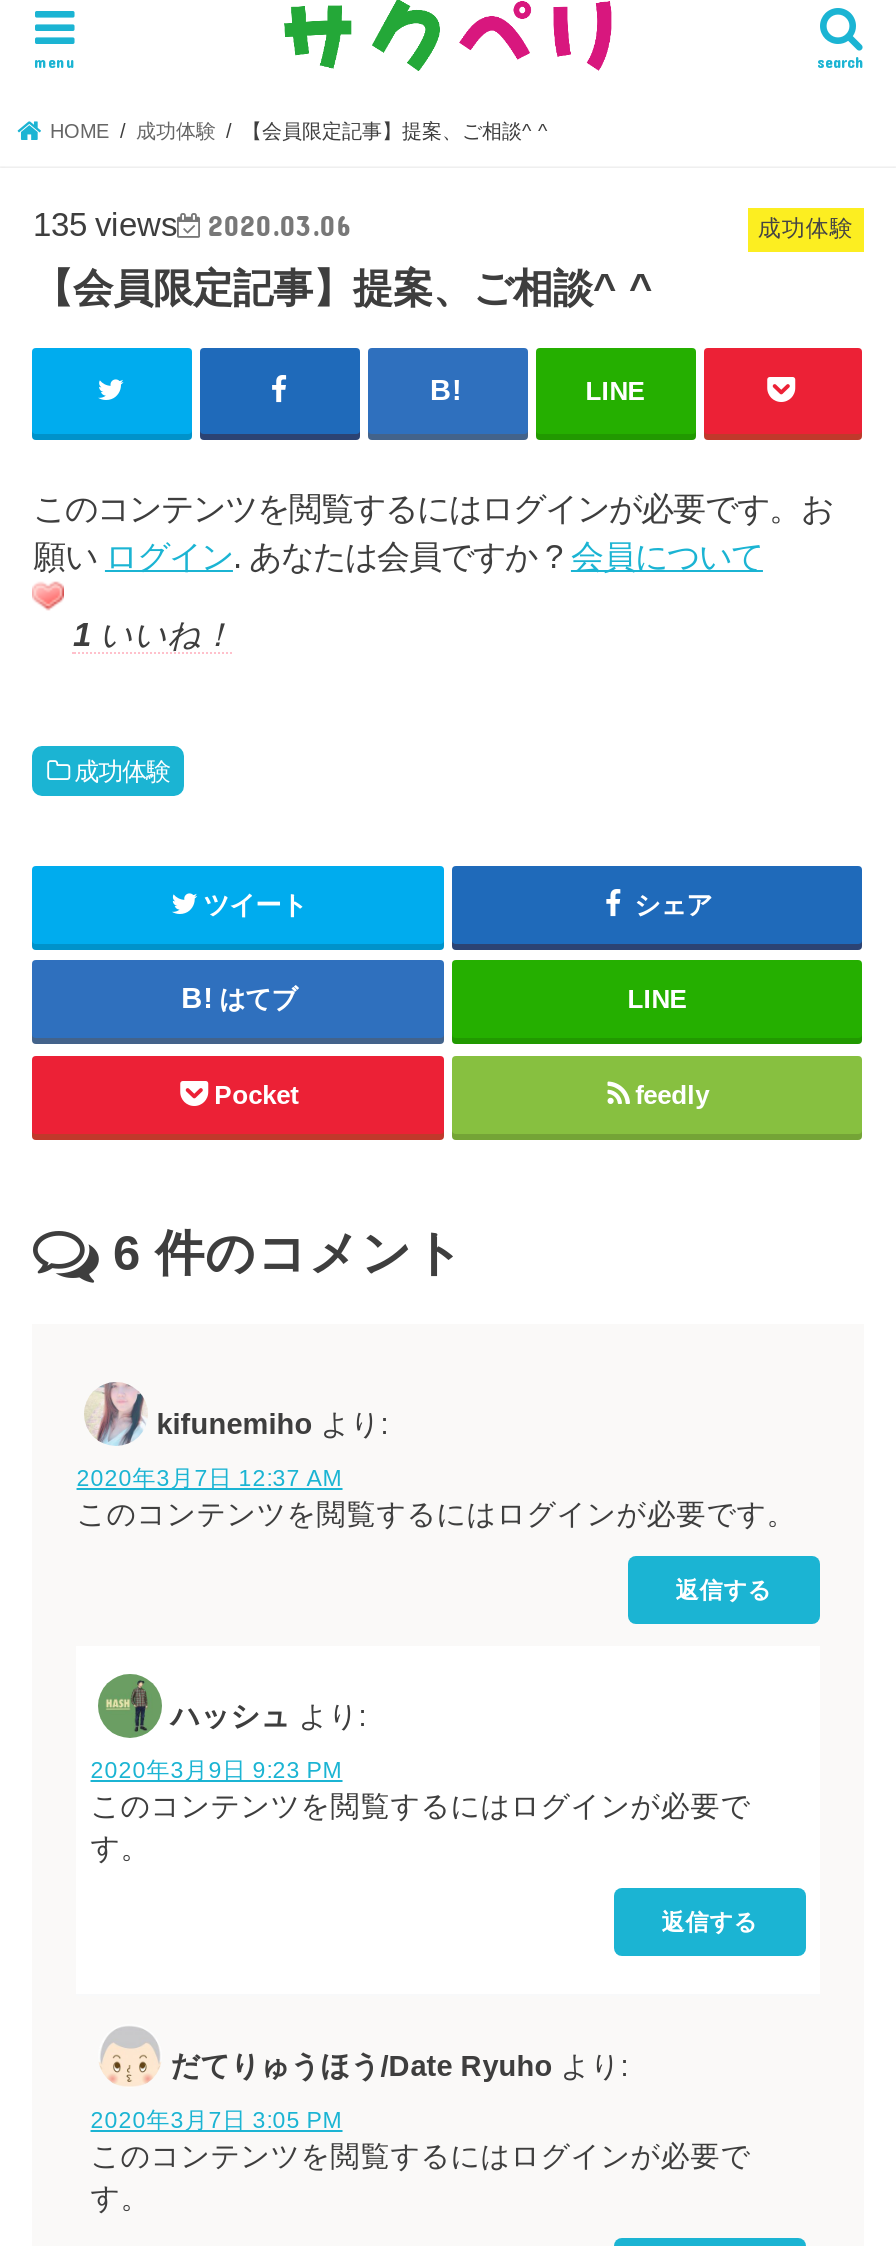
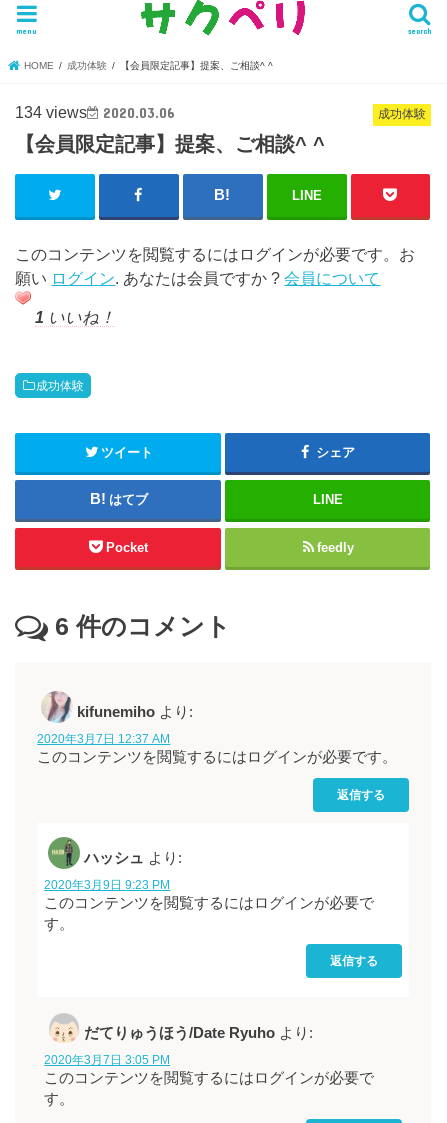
[33,207,352,243] 135 views 2020.03.06 -> [15,103,175,121] 134 views 2020.03.06

